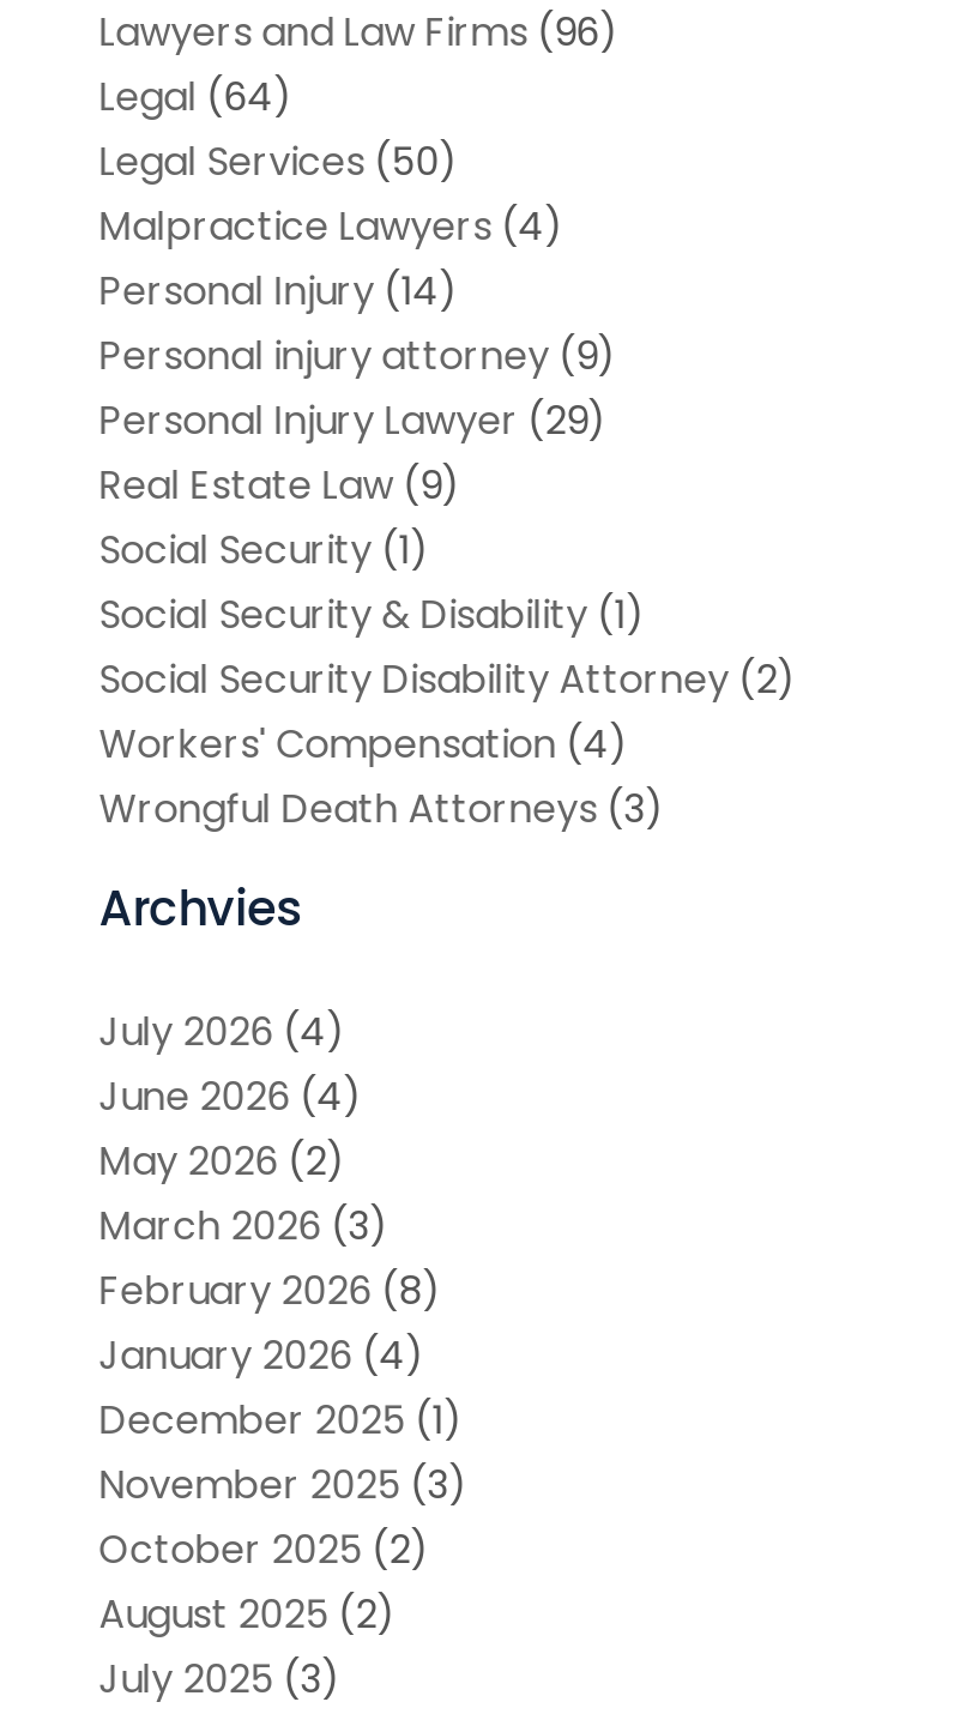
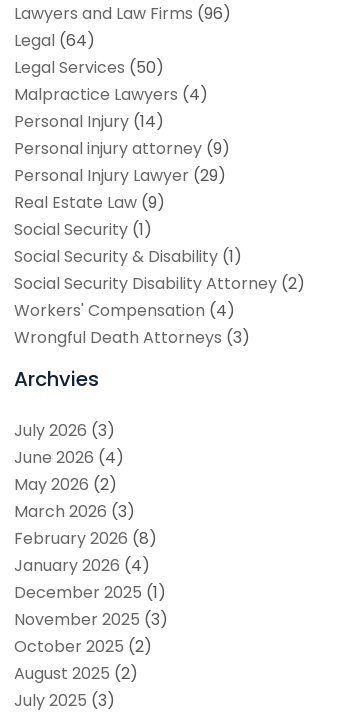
[99,1005,346,1060] July 2026 (4) -> [14,419,115,442] July 2026 (3)

